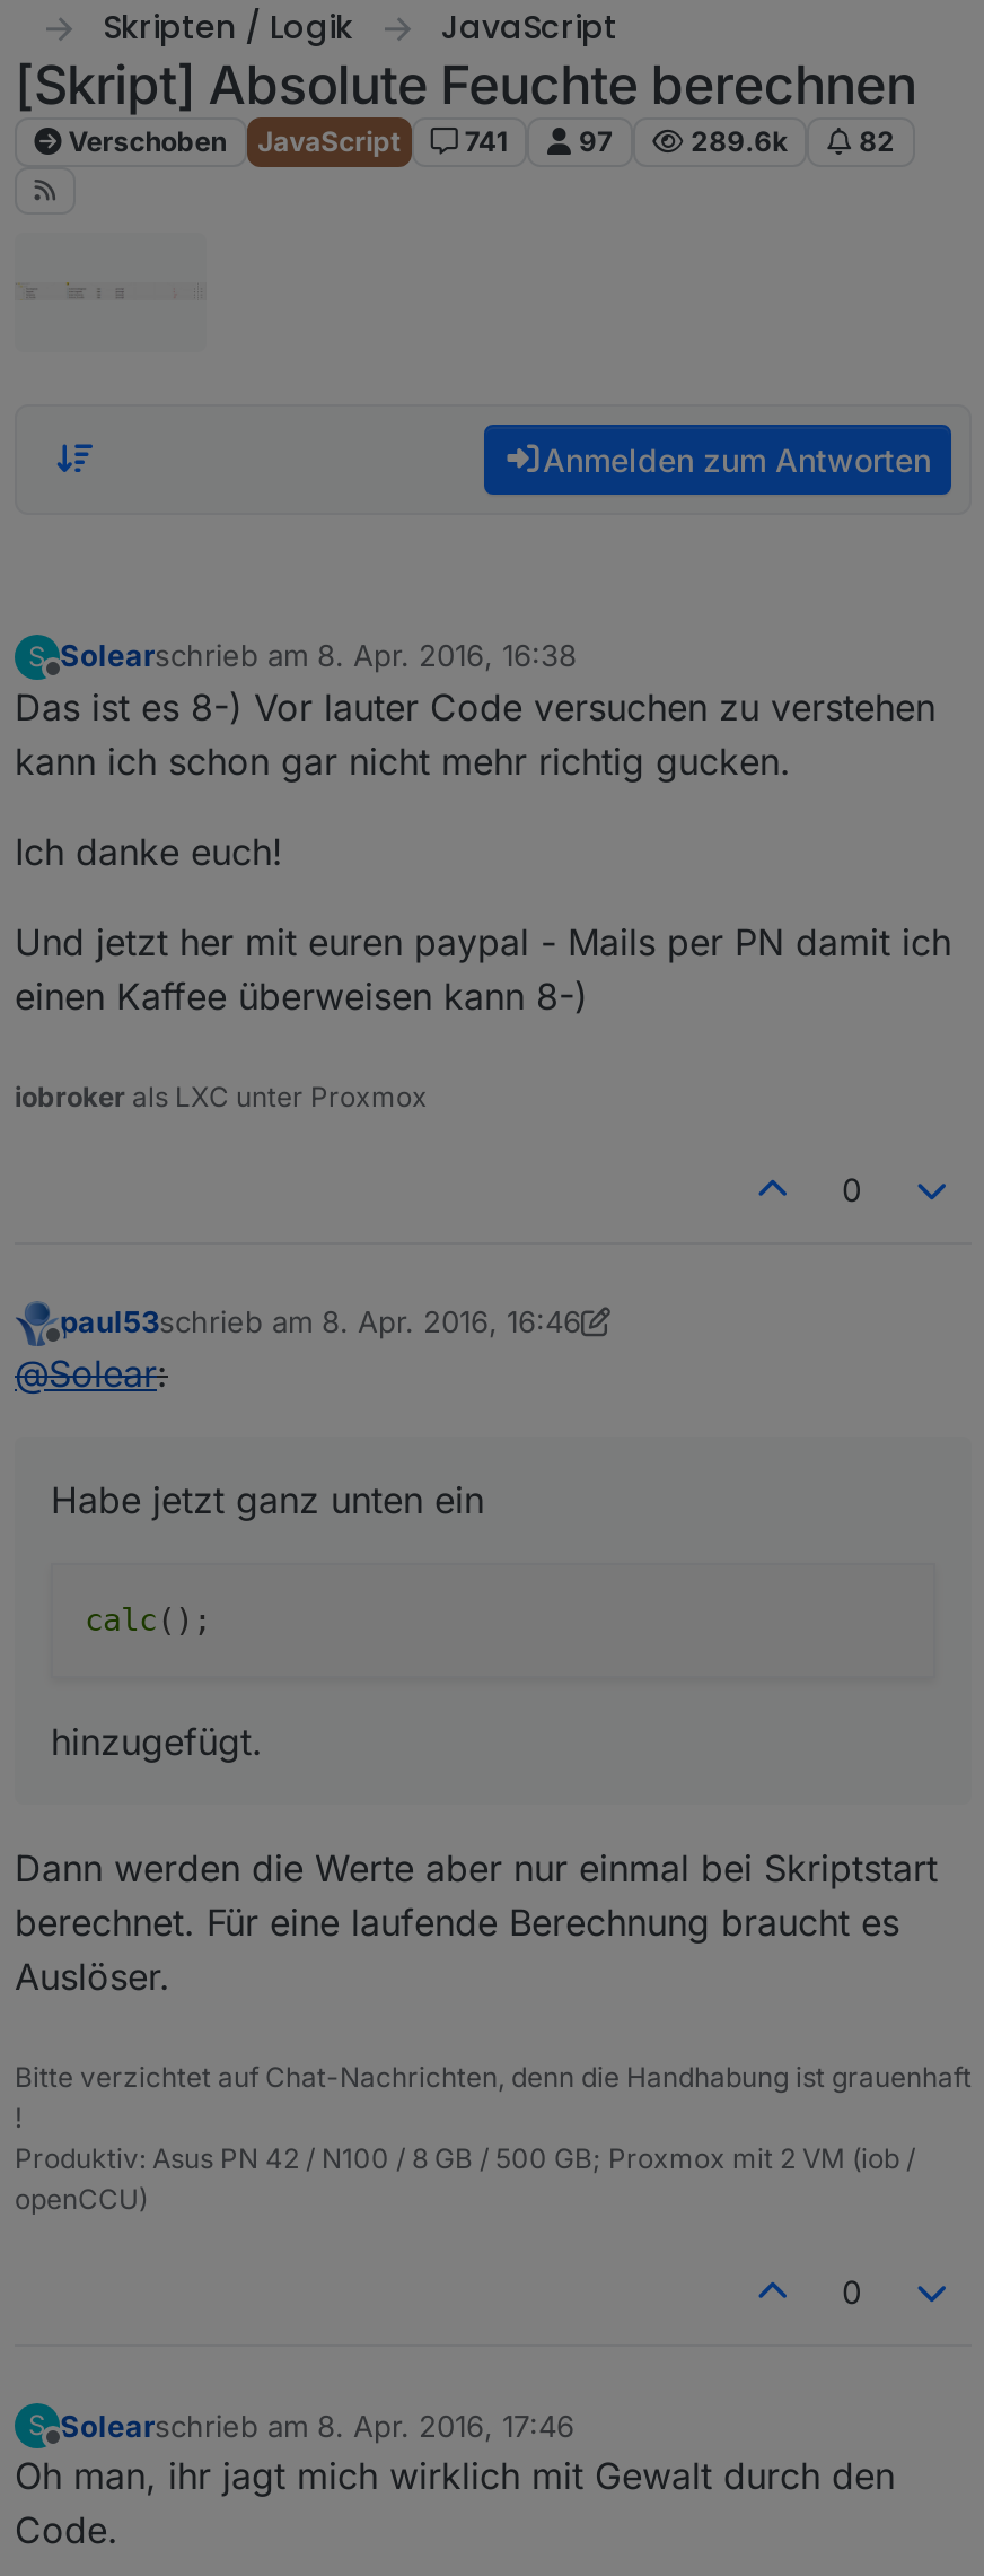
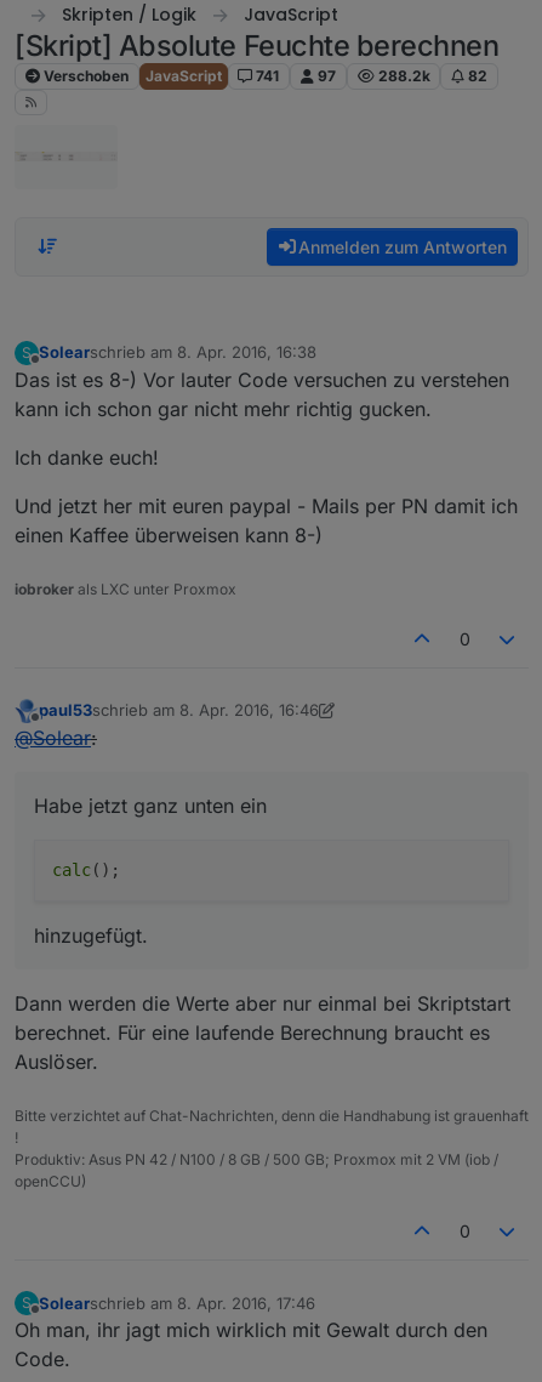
[691,125,788,159] 289.6k -> [378,67,430,85] 288.2k

